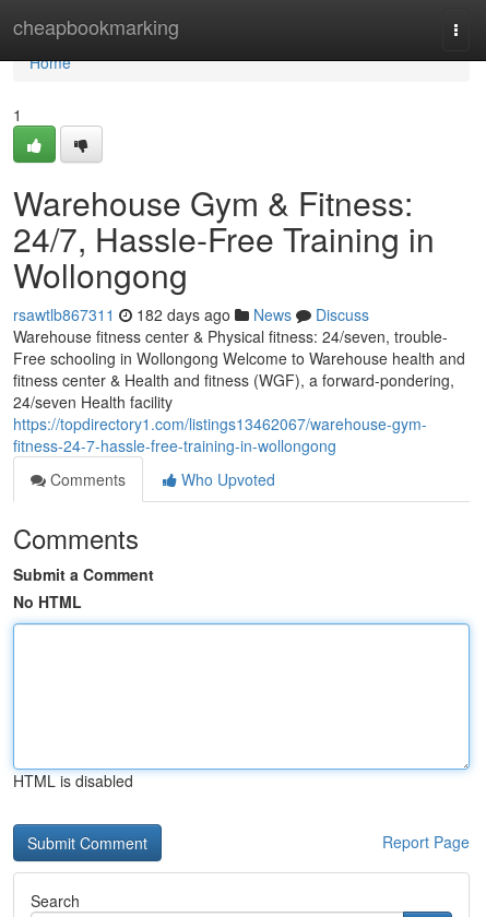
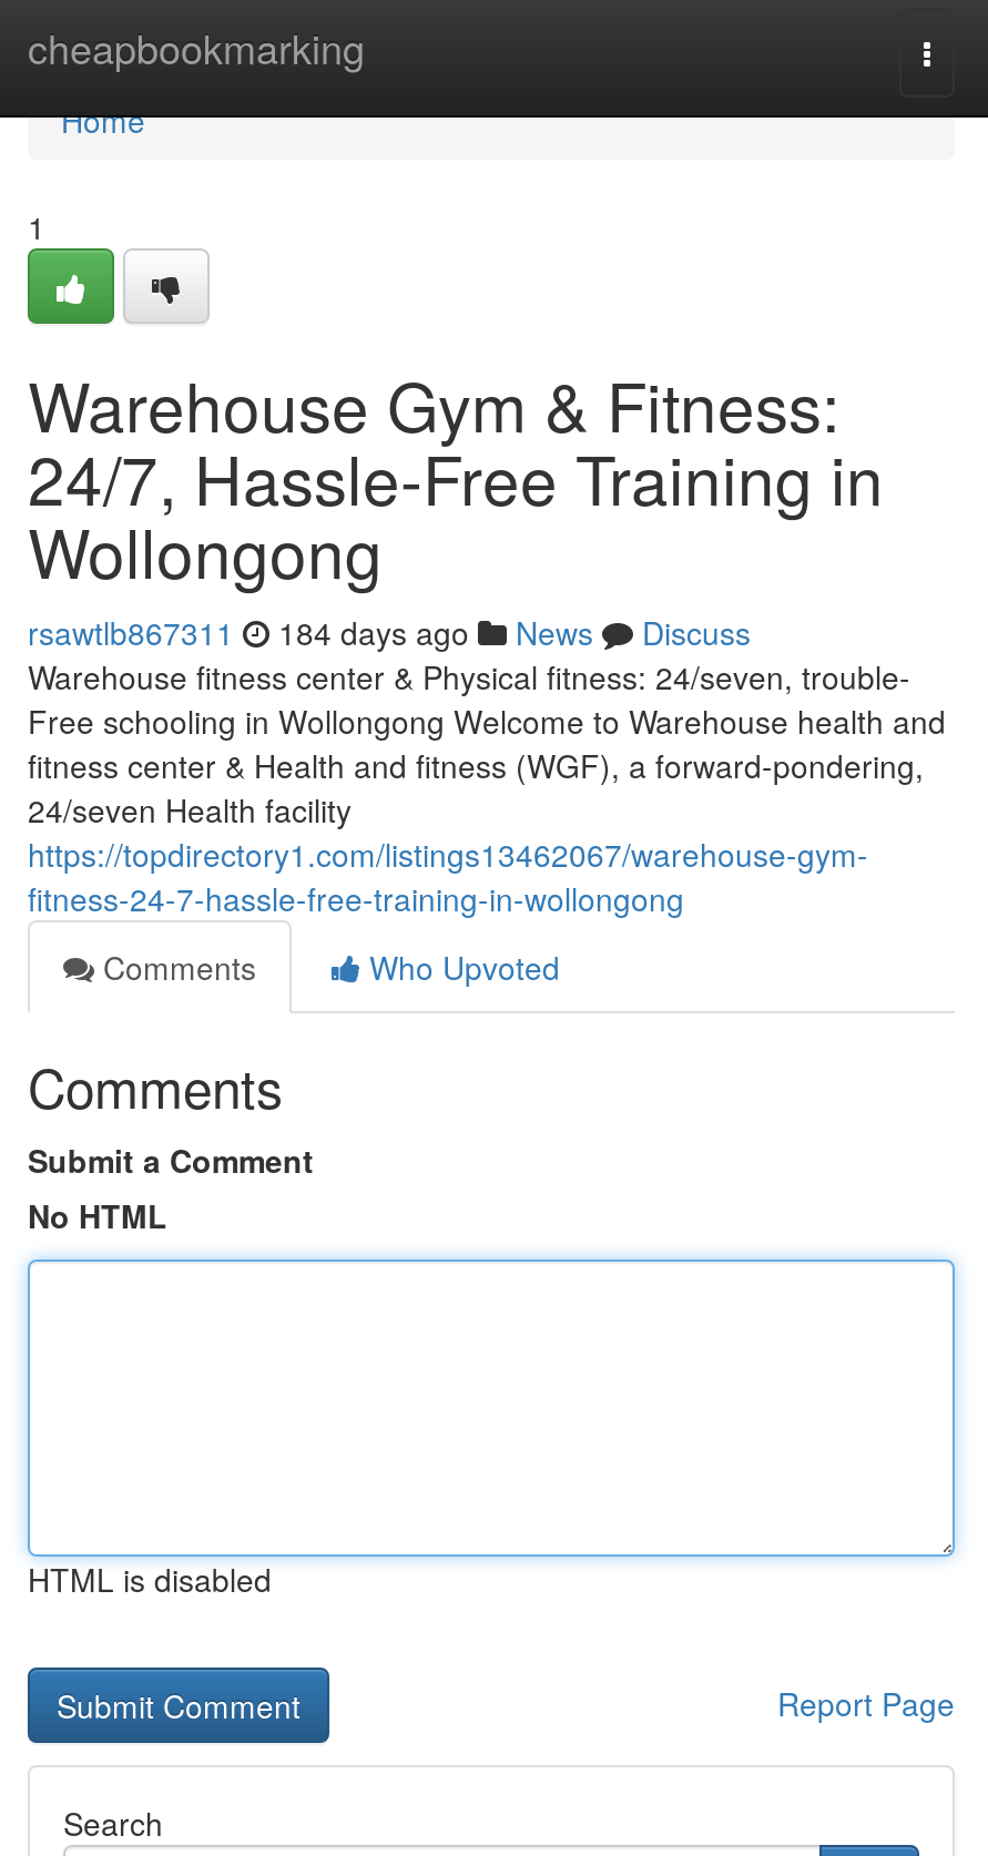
[13,303,369,325] rsawtlb867311 182 days ago News Discuss -> [28,610,751,654] rsawtlb867311 184 days ago News Discuss

